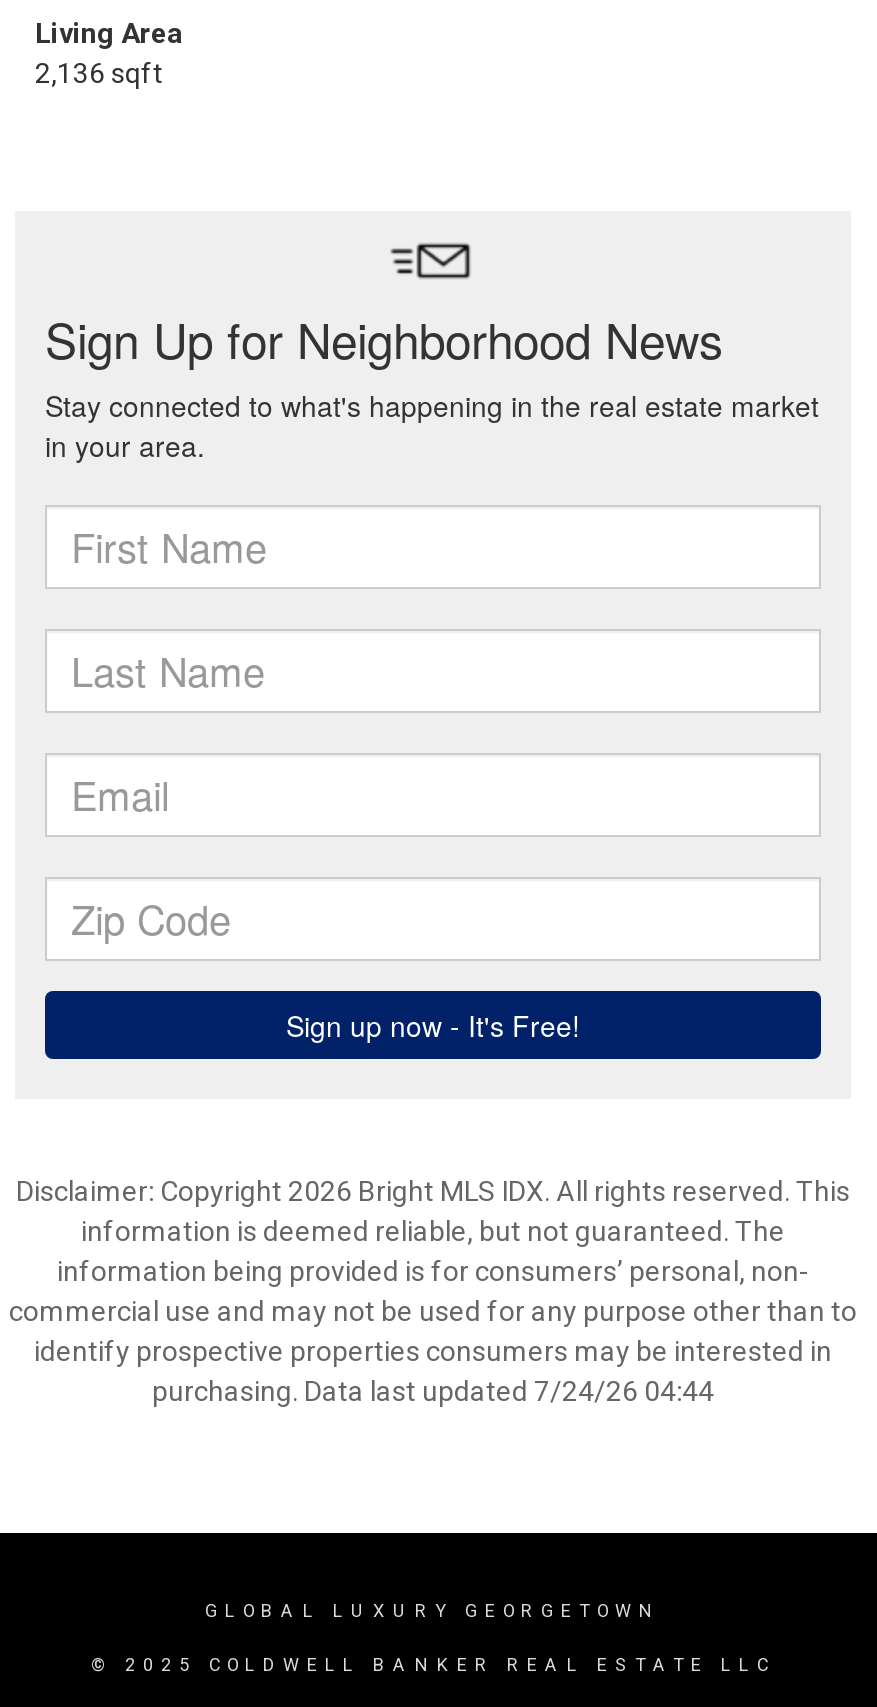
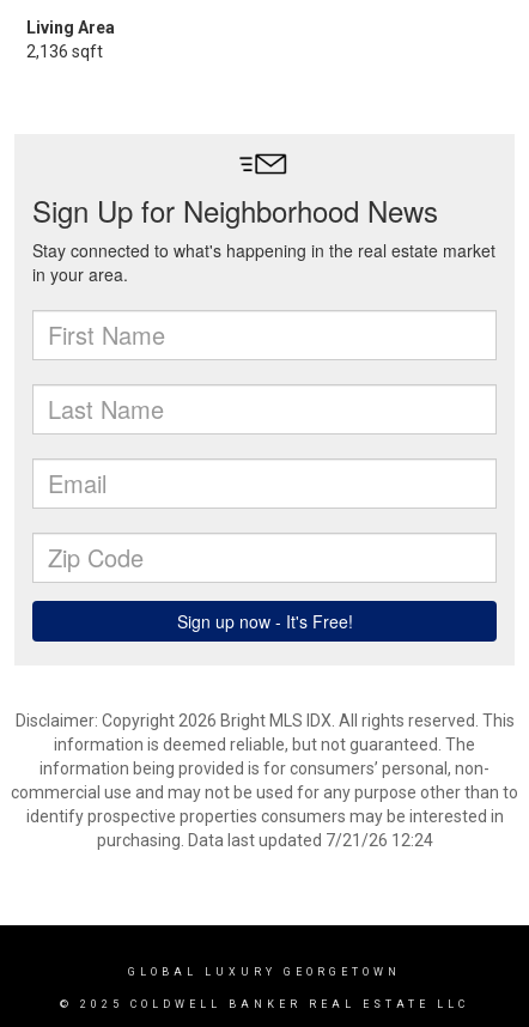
[152,1375,714,1407] purchasing. Data last updated 7/24/26 04:44 -> [96,831,433,850] purchasing. Data last updated 7/21/26 12:24

